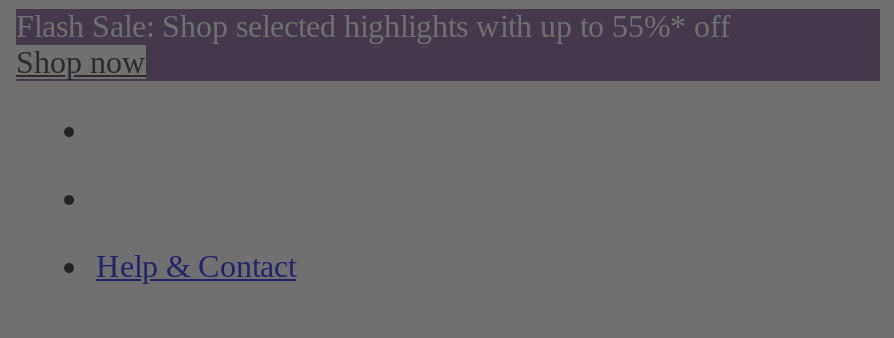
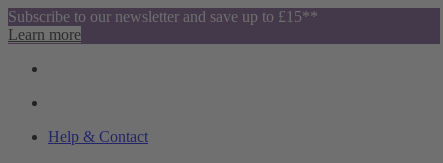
[16,9,730,79] Flash Sale: Shop selected highlights with up to 55%* off | Shop now -> [8,8,318,43] Subscribe to our newsletter and save up to £15** | Learn more

